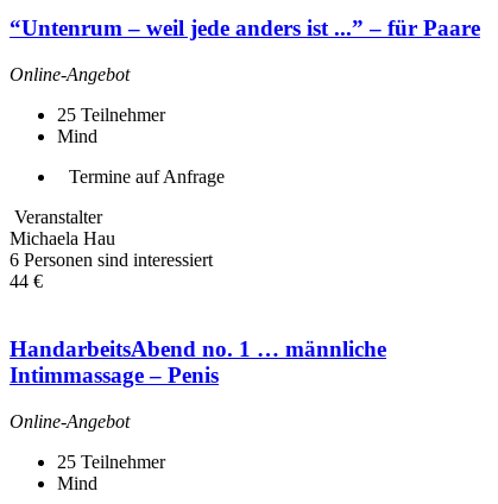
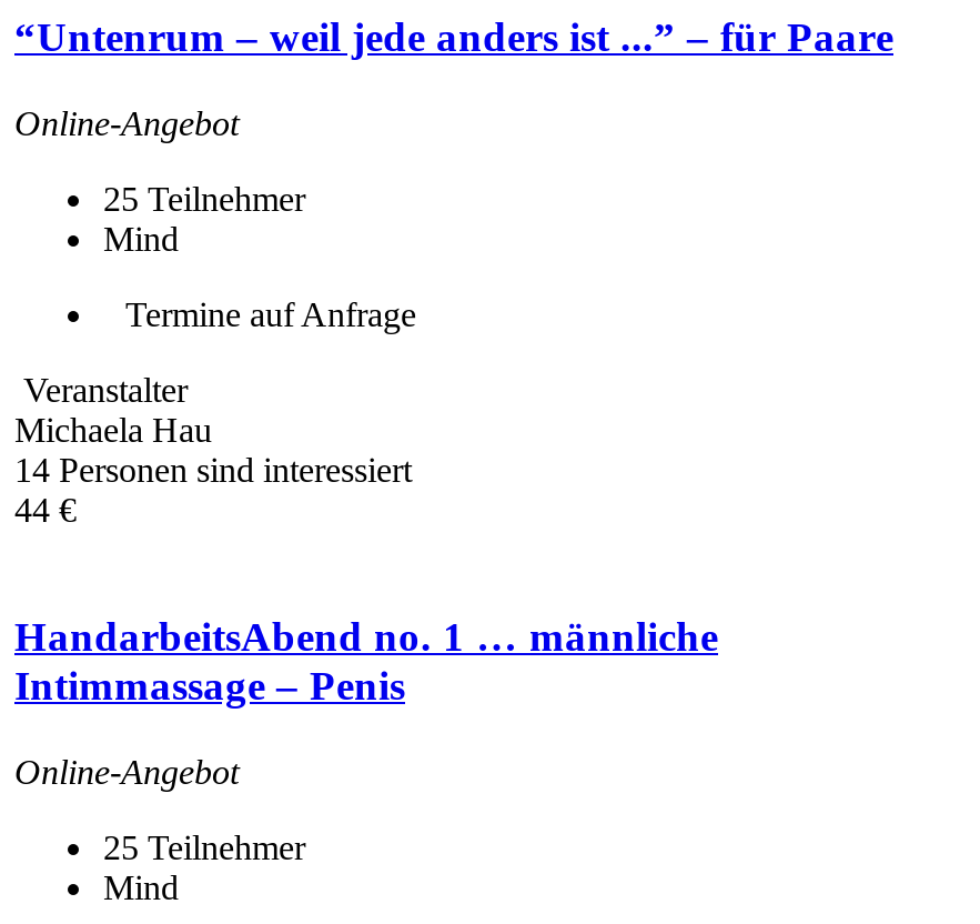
[10,250,213,270] 6 Personen sind interessiert -> [14,451,412,489] 14 Personen sind interessiert

